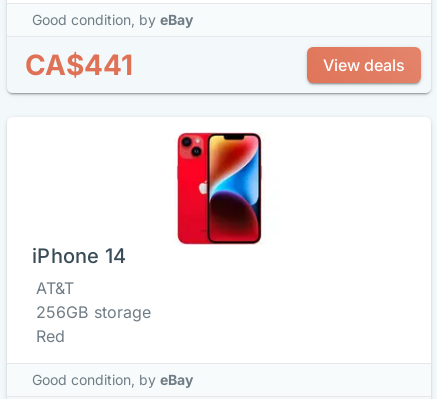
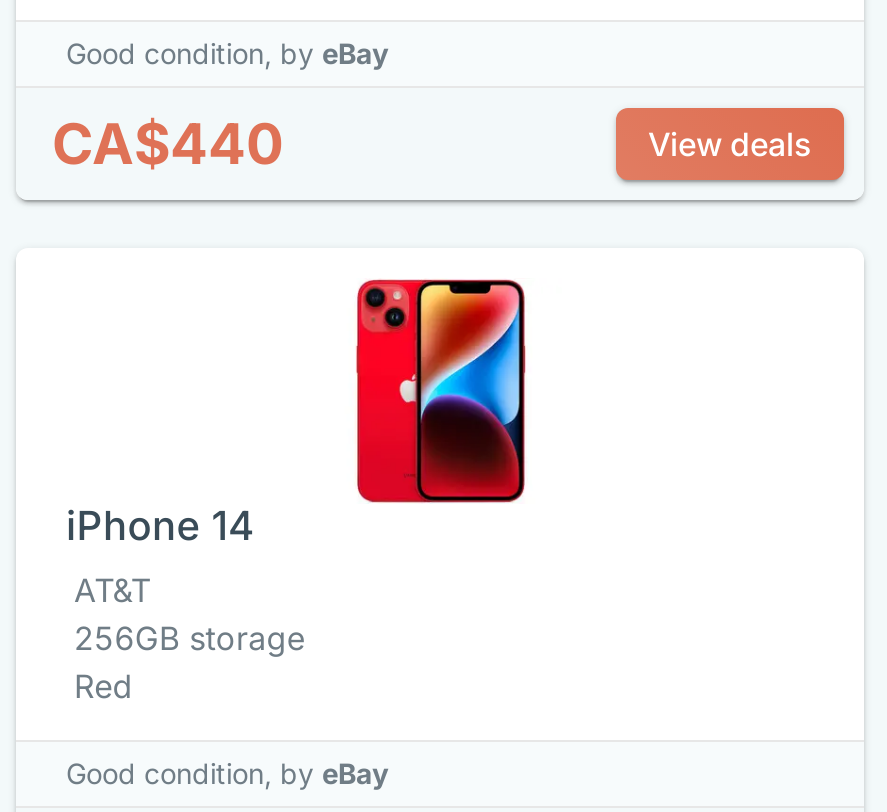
[25,48,133,82] CA$441 -> [52,110,284,178] CA$440

